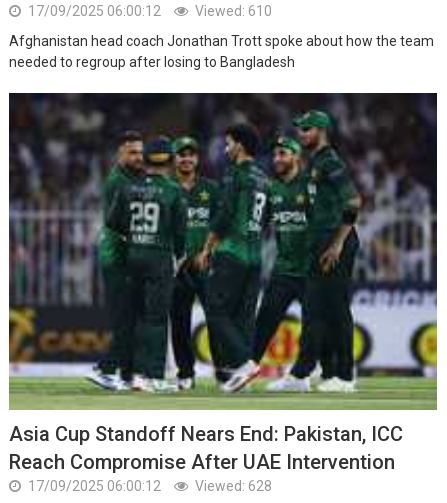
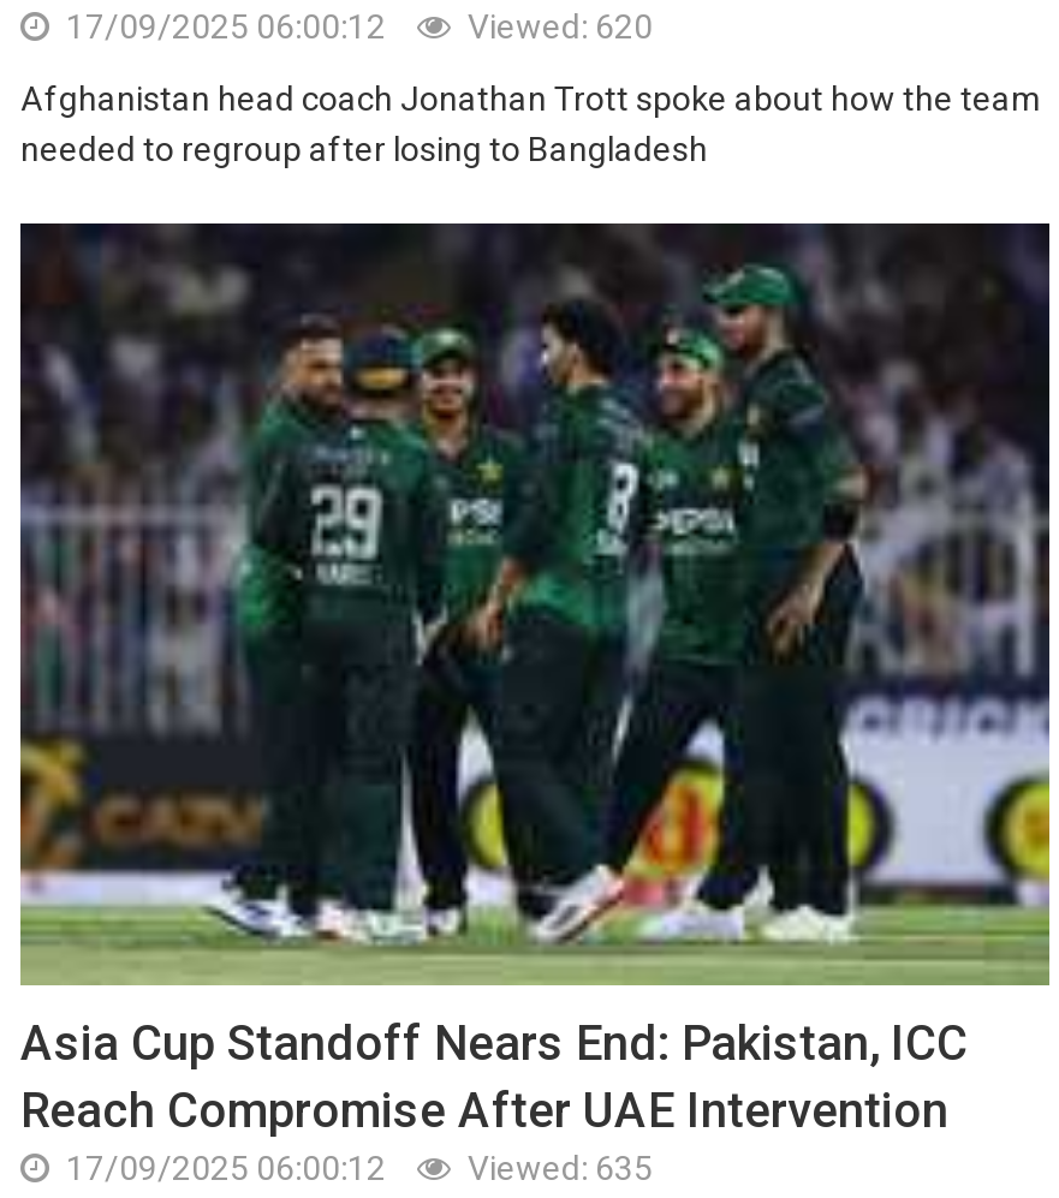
[25,3,272,19] 17/09/2025 06:00:12 Viewed: 610 -> [59,6,653,45] 17/09/2025 06:00:12 Viewed: 620
[25,478,272,494] 17/09/2025 06:00:12 Viewed: 628 -> [59,1149,653,1187] 17/09/2025 06:00:12 Viewed: 635

